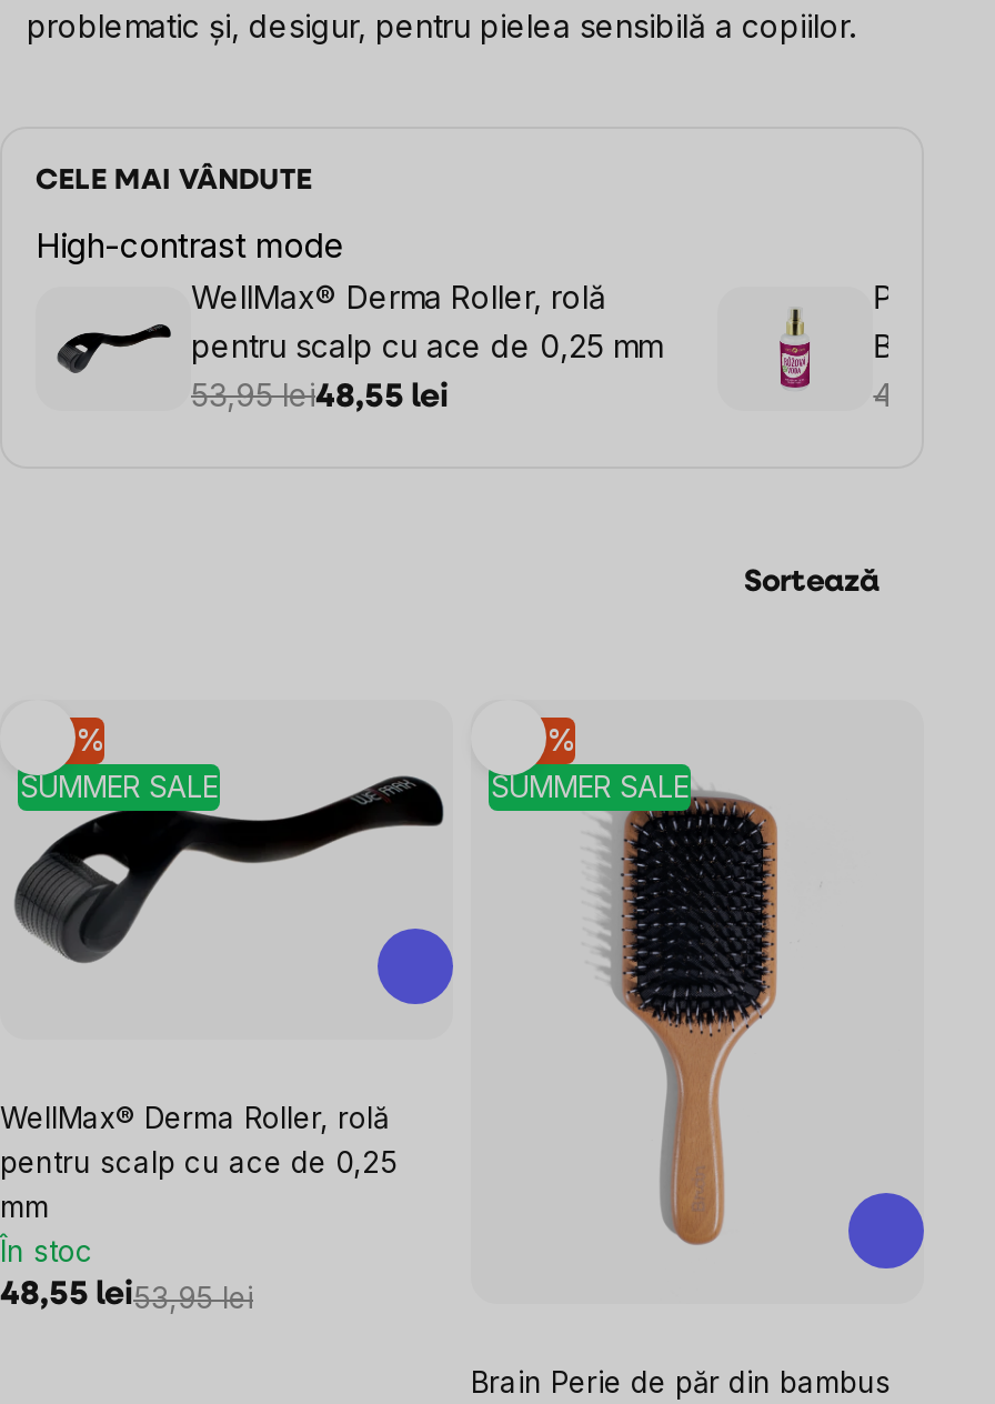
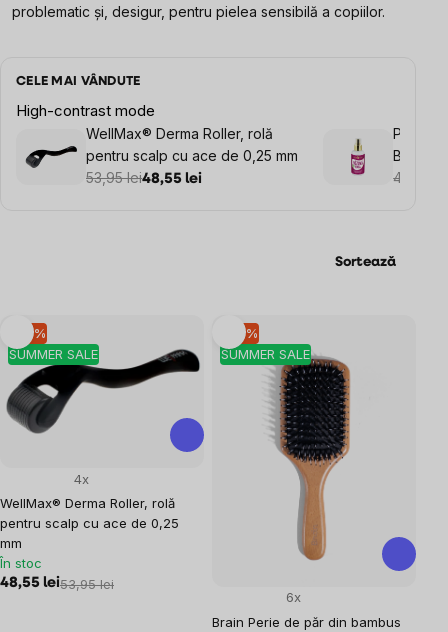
none -> [74,471,89,487] 4x
none -> [286,589,301,605] 6x

